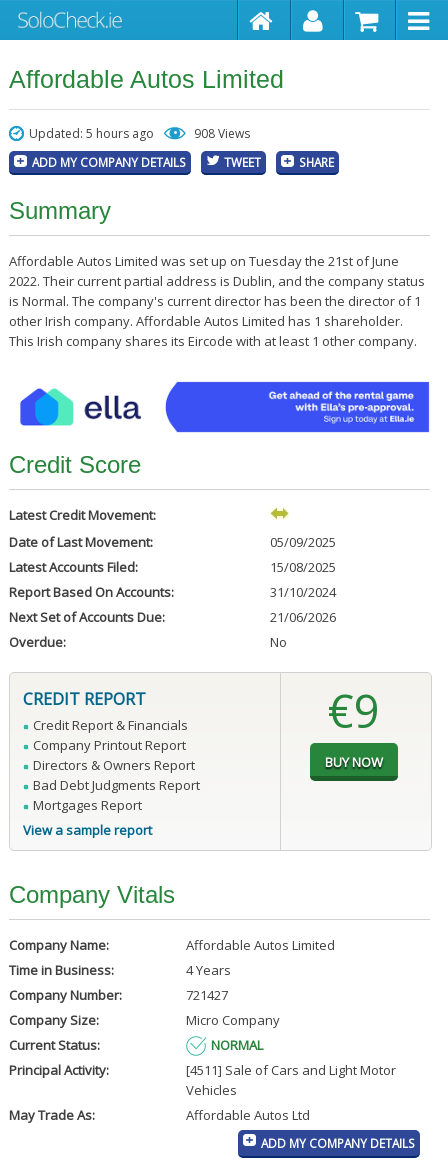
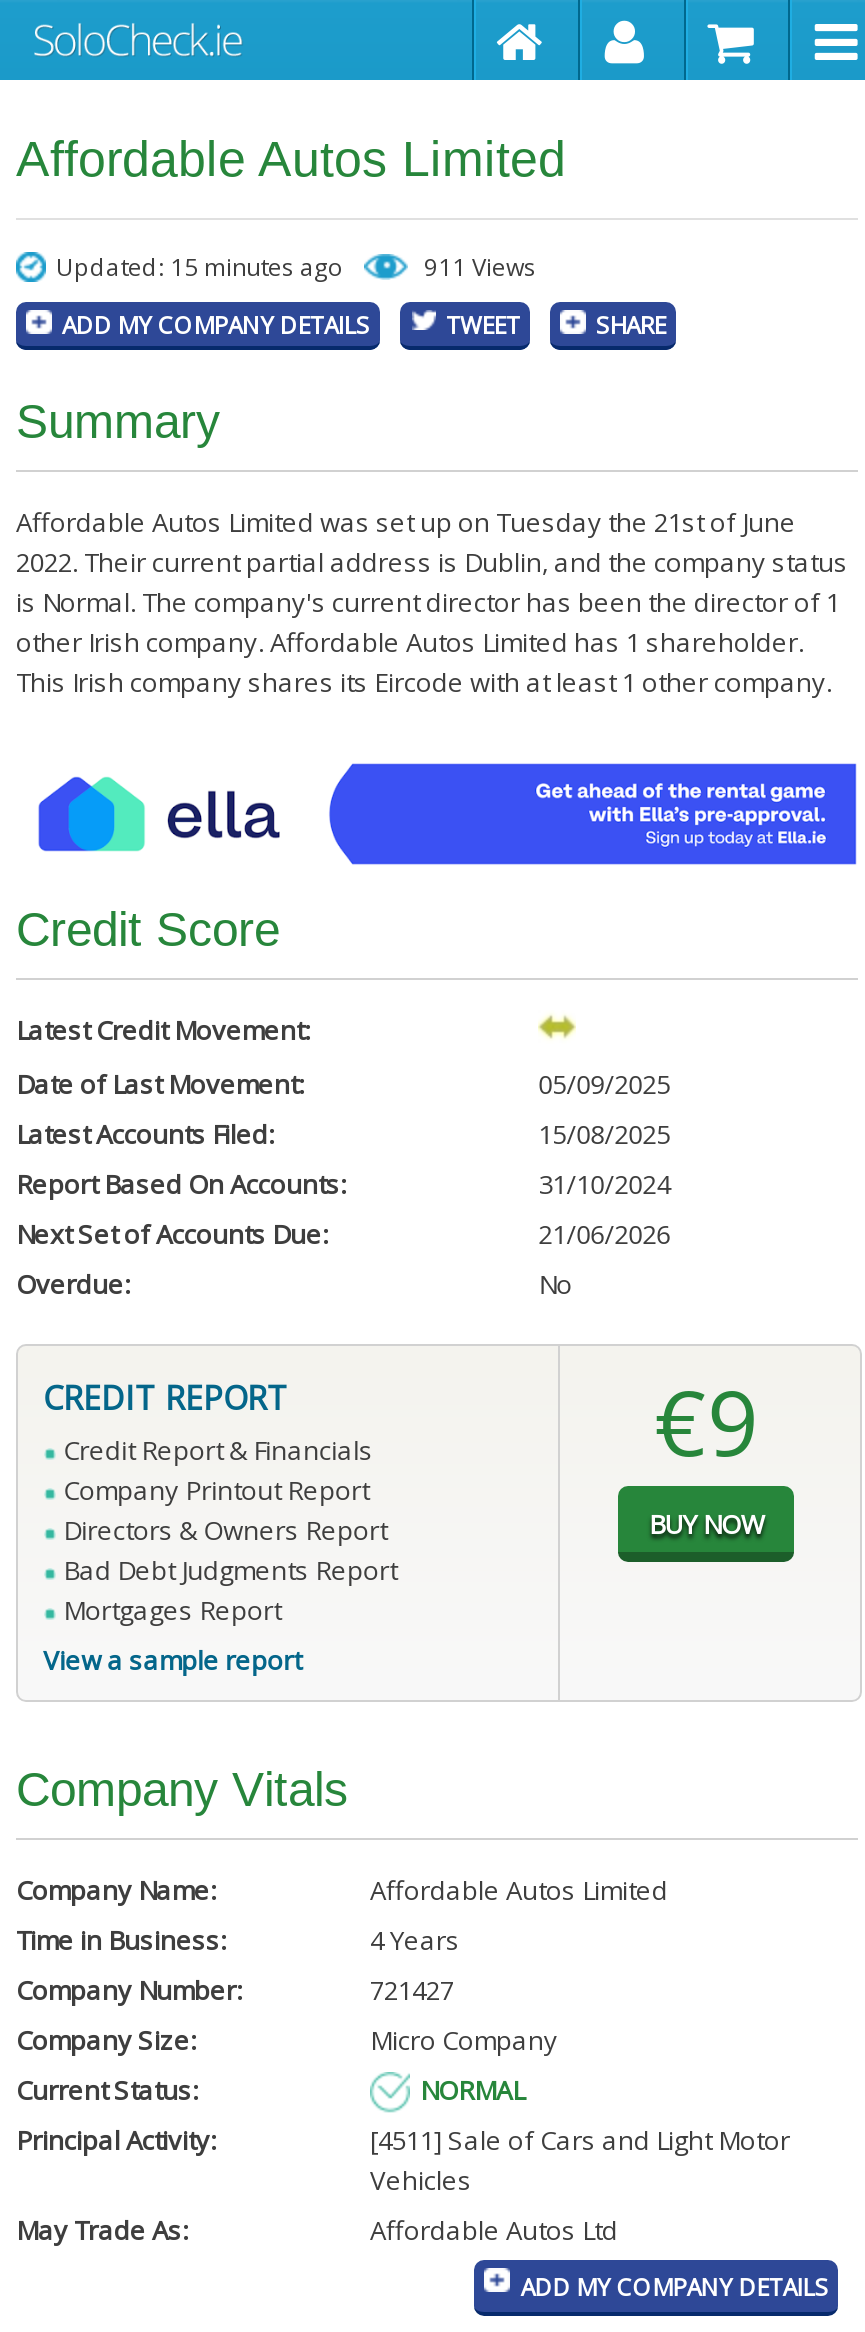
[29,125,154,142] Updated: 5 hours ago -> [56,250,344,284] Updated: 15 minutes ago
[194,125,250,142] 908 Views -> [424,250,536,284] 911 Views

